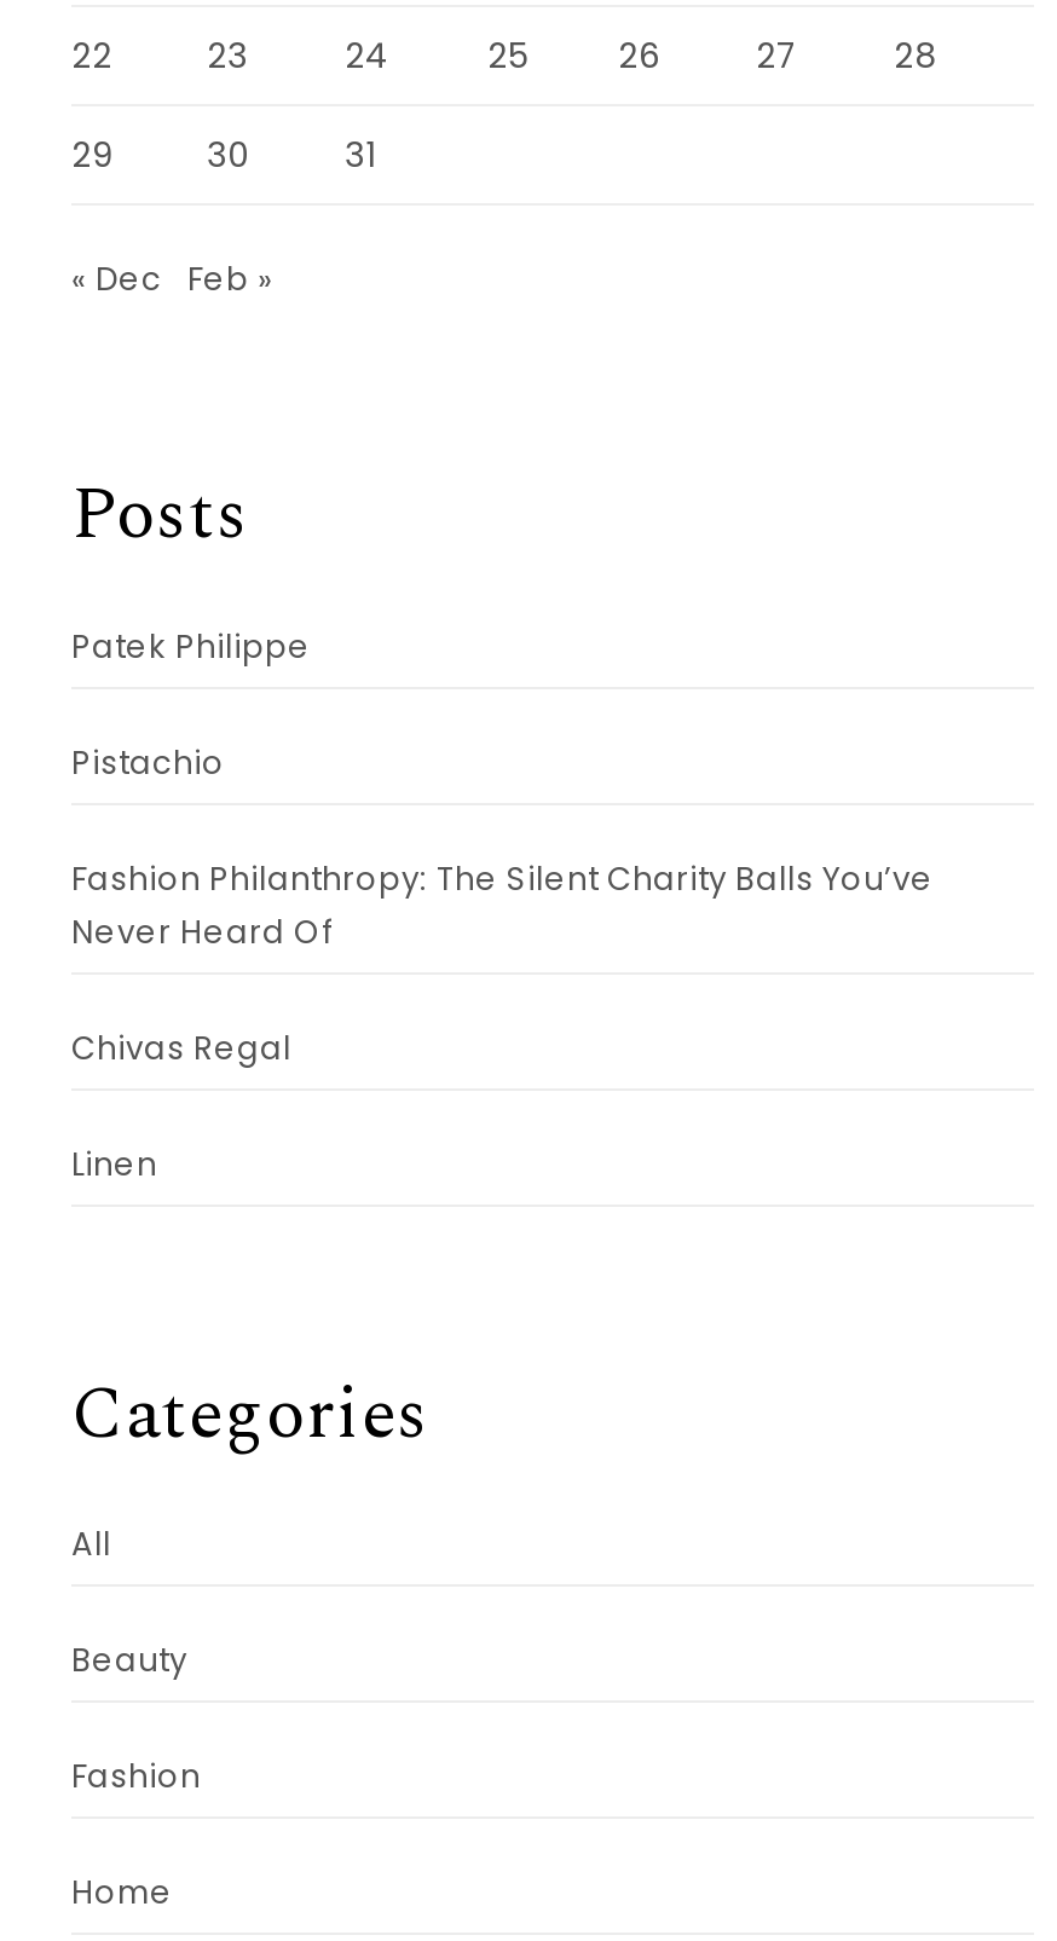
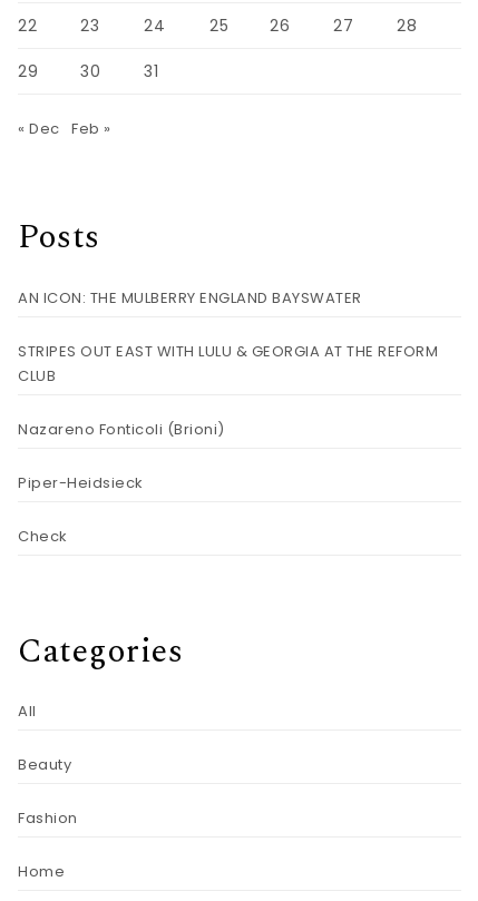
[71,623,311,669] Patek Philippe -> [18,287,362,308] AN ICON: THE MULBERRY ENGLAND BAYSWATER
[71,739,225,785] Pistachio -> [18,340,438,386] STRIPES OUT EAST WITH LULU & GEORGIA AT THE REFORM | CLUB
[71,855,934,954] Fashion Philanthropy: The Silent Charity Balls You’ve | Never Heard Of -> [18,418,225,439] Nazareno Fonticoli (Brioni)
[71,1024,291,1070] Chivas Regal -> [18,472,143,493] Piper-Heidsieck
[71,1140,157,1186] Linen -> [18,525,67,546] Check

